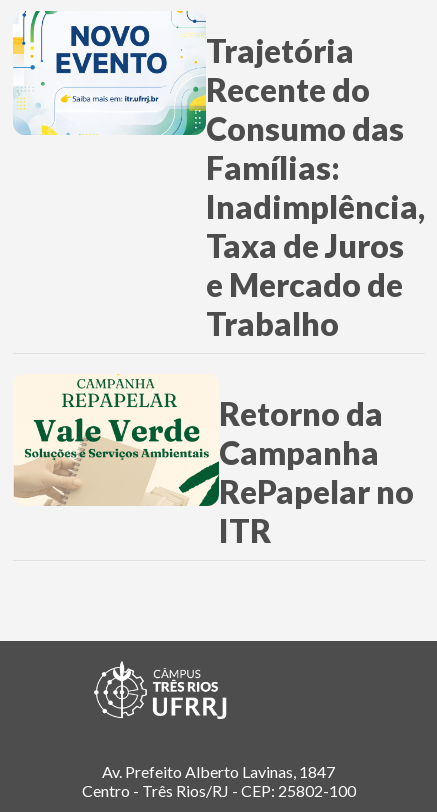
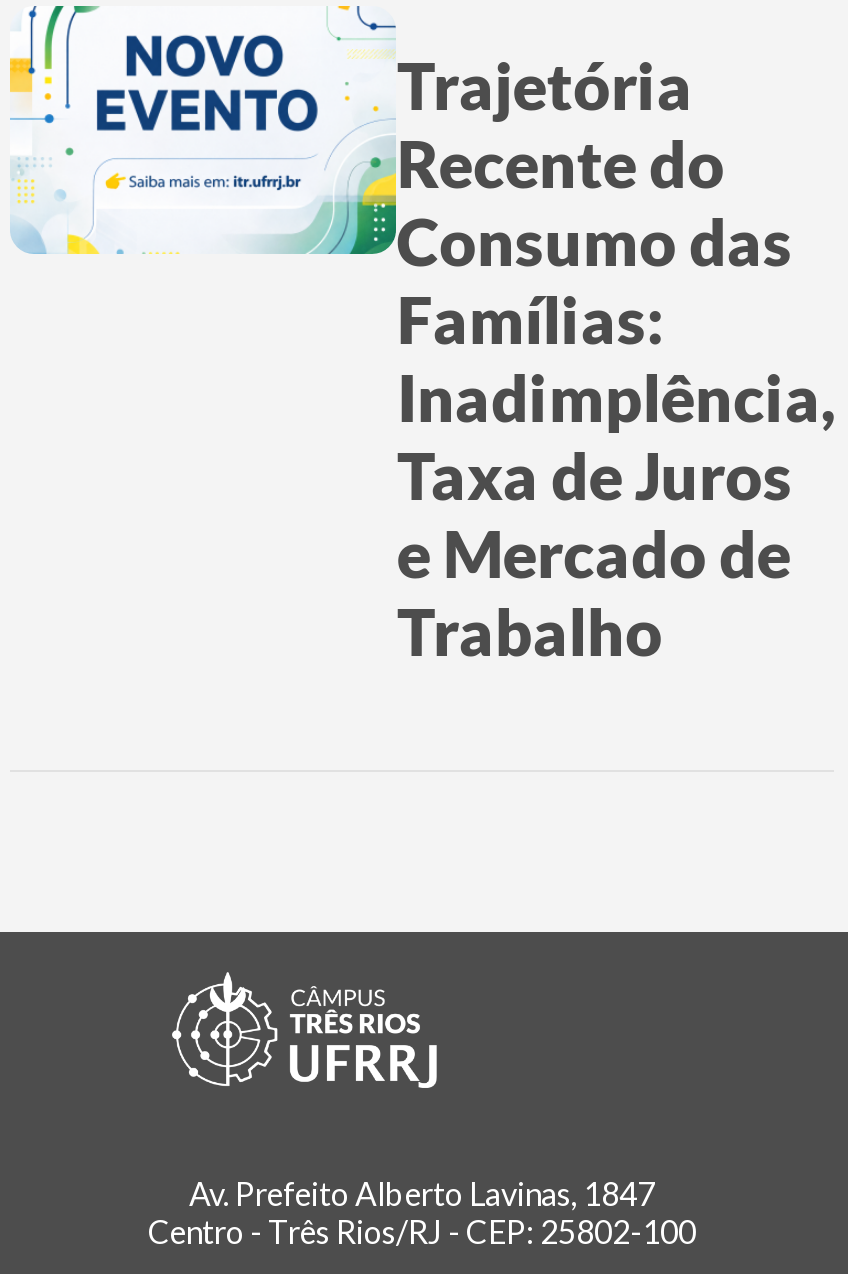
[61,373,178,409] [image] -> none
[13,394,414,550] [image] | Retorno da | Campanha | RePapelar no | ITR -> none

